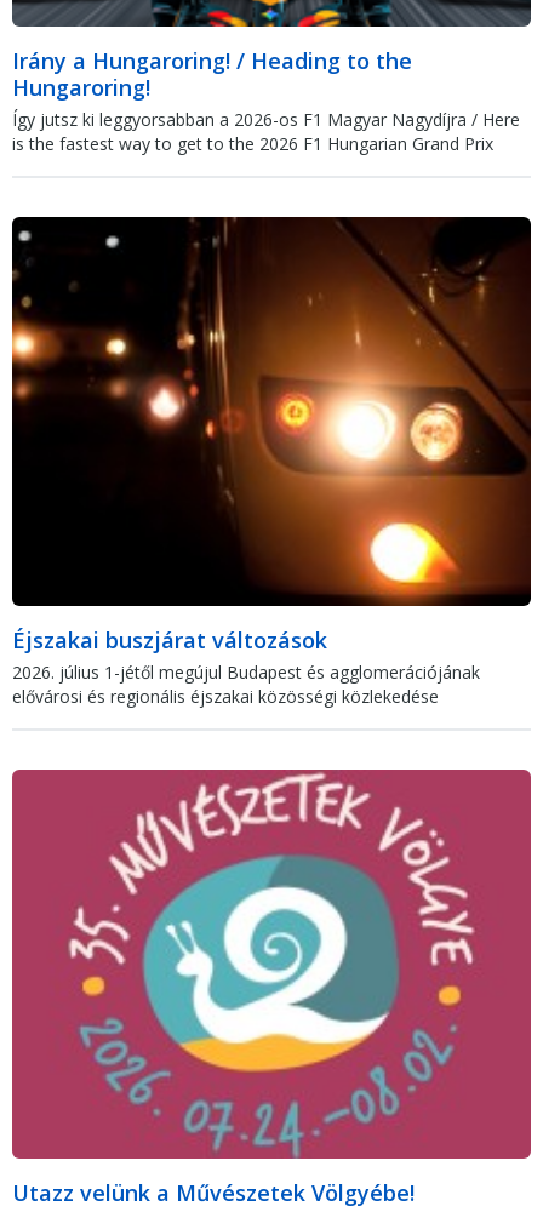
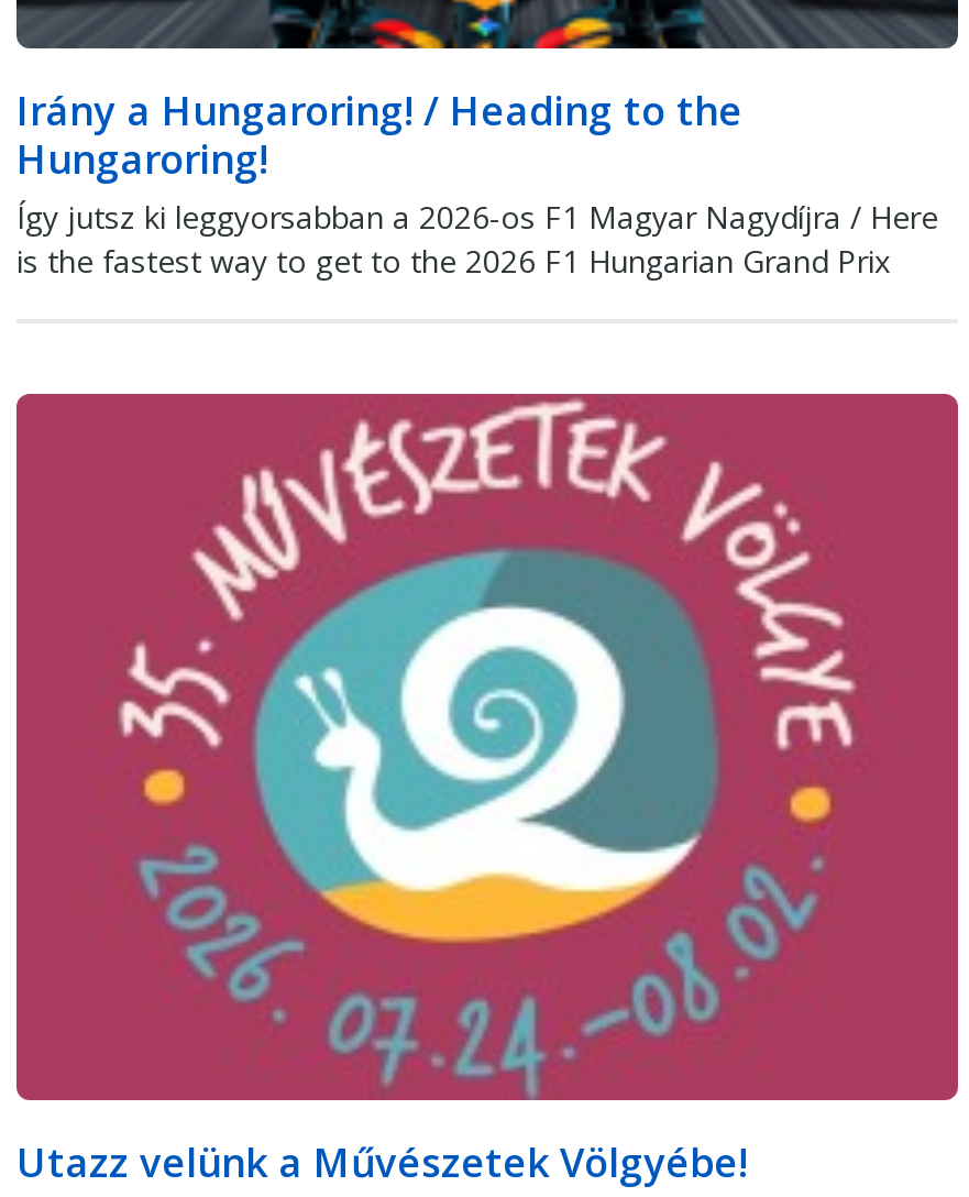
[11,216,532,708] [image] | Éjszakai buszjárat változások | 2026. július 1-jétől megújul Budapest és agglomerációjának | elővárosi és regionális éjszakai közösségi közlekedése -> none

